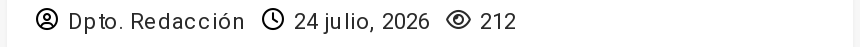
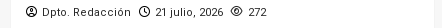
[294,9,516,35] 24 julio, 2026 | 212 -> [154,6,265,19] 21 julio, 2026 | 272

